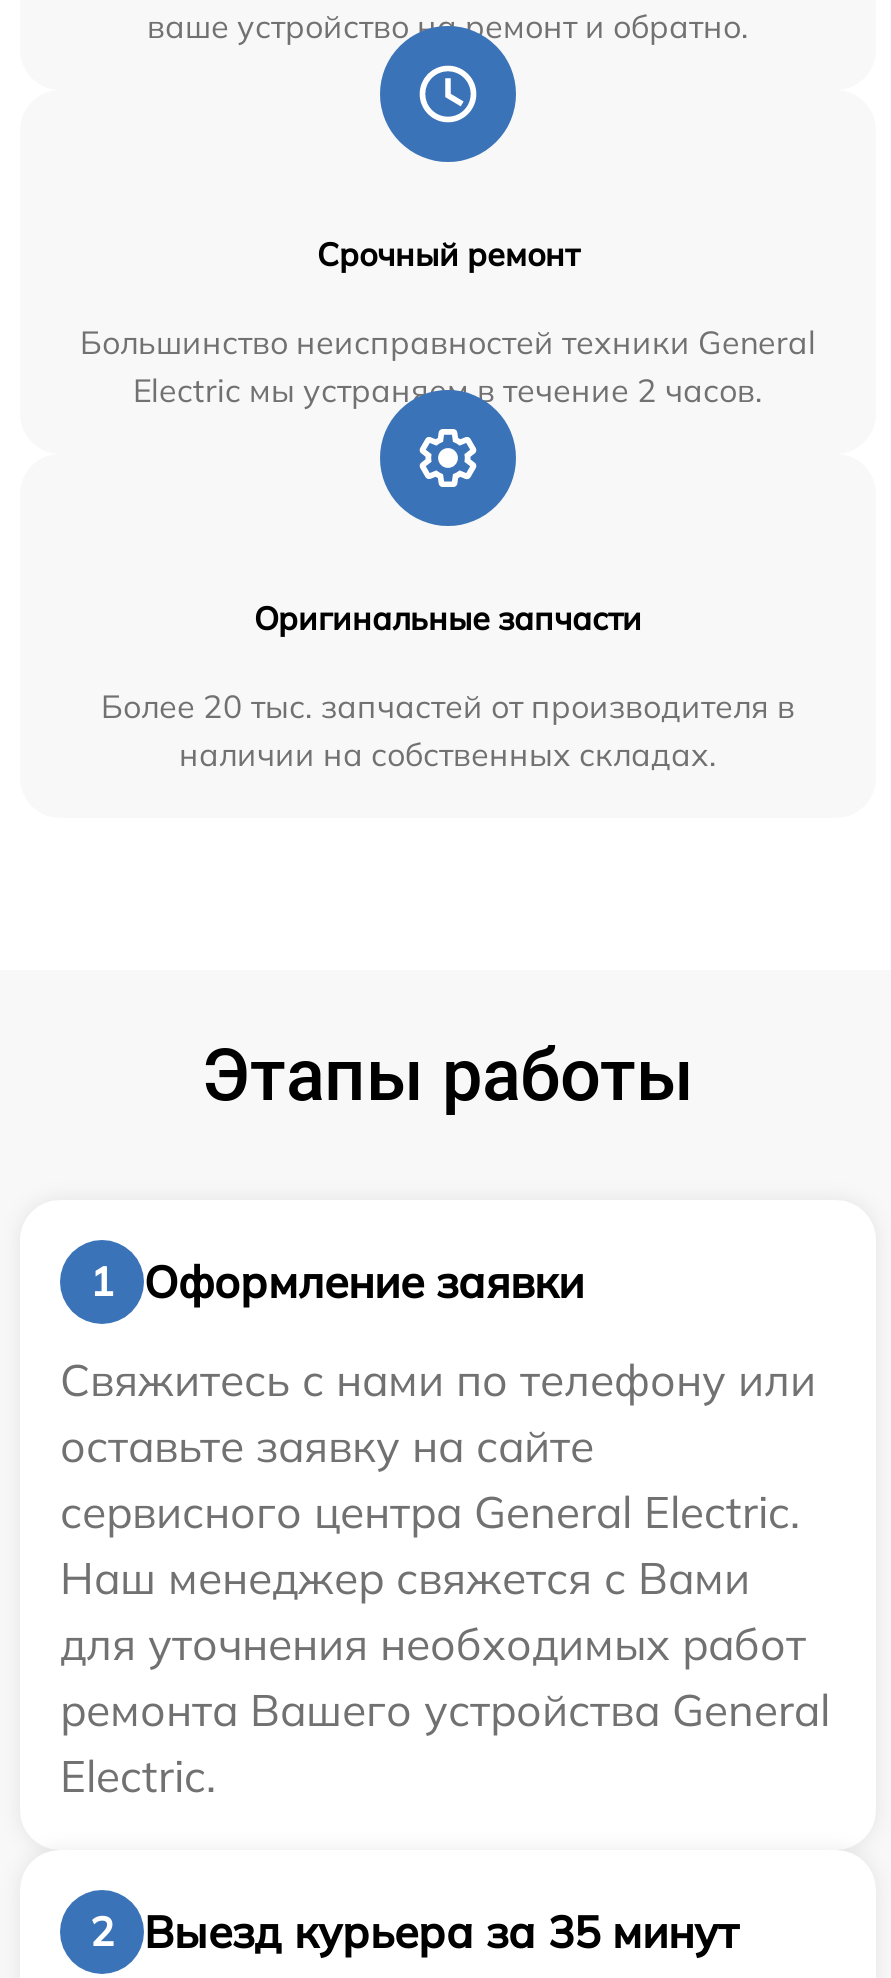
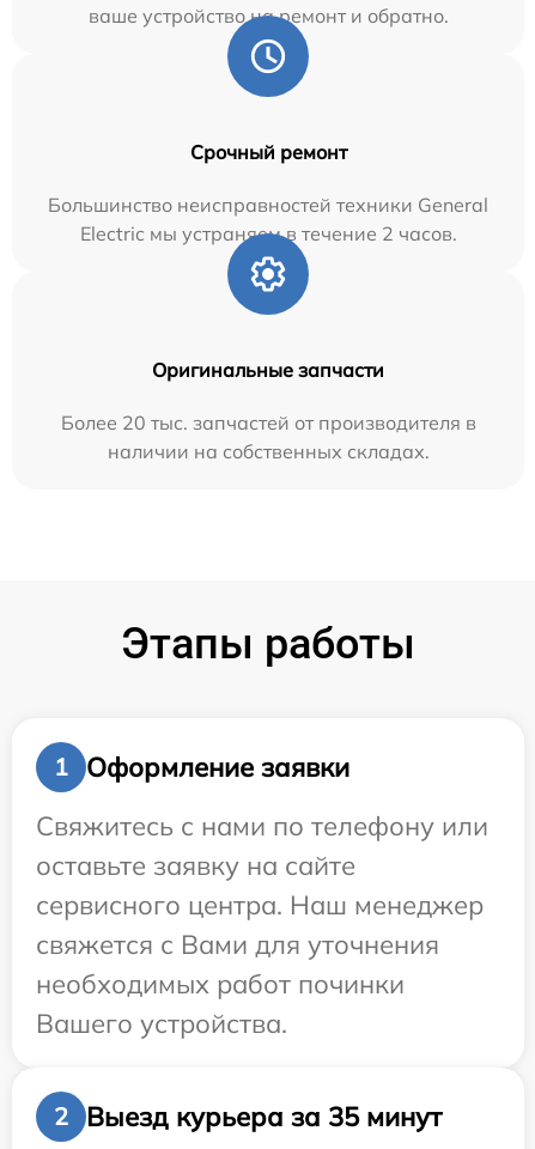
[60,1484,830,1804] сервисного центра General Electric. | Наш менеджер свяжется с Вами | для уточнения необходимых работ | ремонта Вашего устройства General | Electric. -> [36,888,484,1040] сервисного центра. Наш менеджер | свяжется с Вами для уточнения | необходимых работ починки | Вашего устройства.

